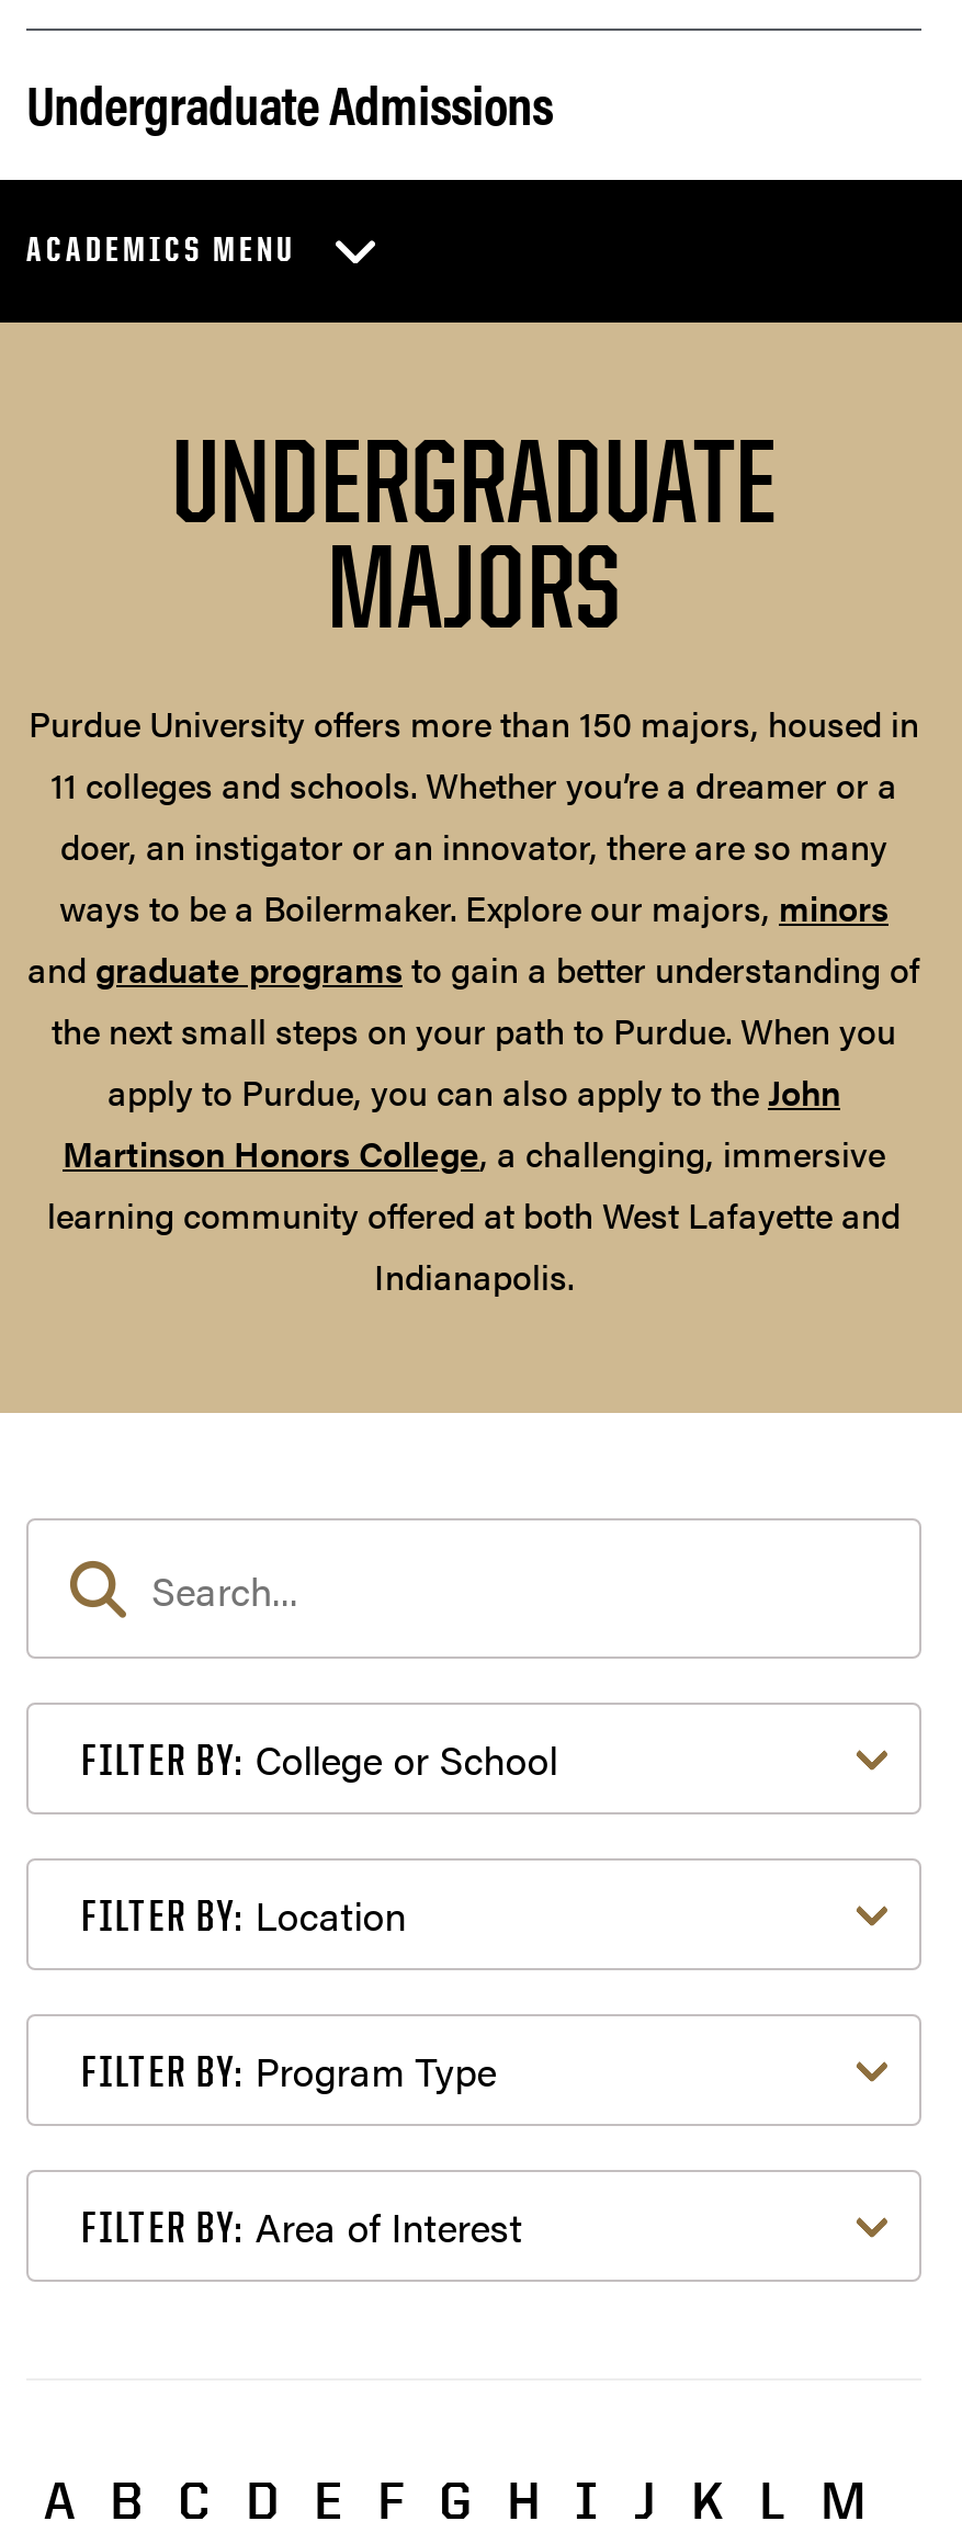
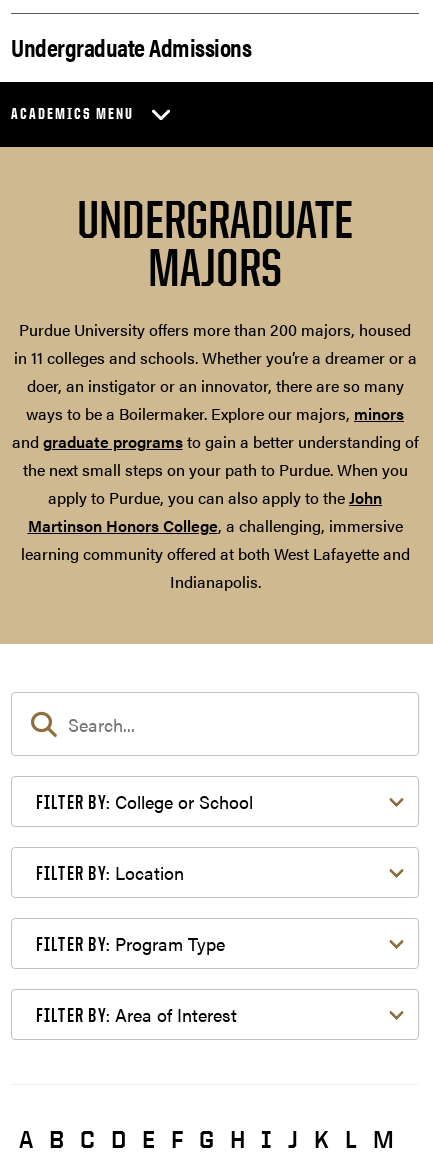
[29,698,919,810] Purdue University offers more than 150 majors, housed in | 11 colleges and schools. Whether you’re a dreamer or a -> [13,318,416,369] Purdue University offers more than 200 majors, housed | in 11 colleges and schools. Whether you’re a dreamer or a

